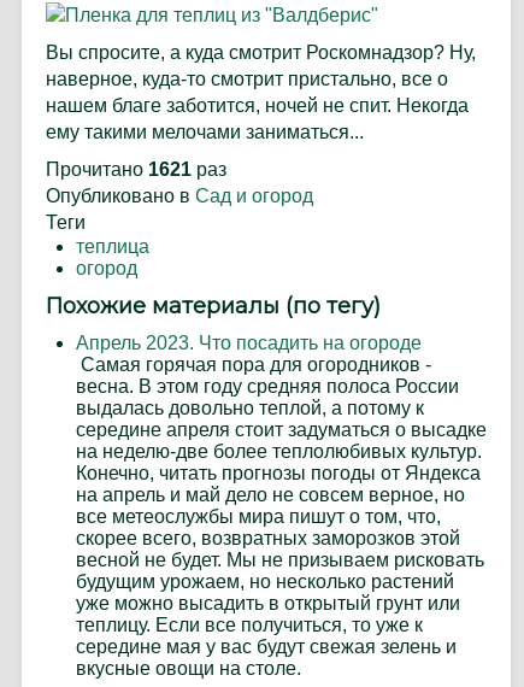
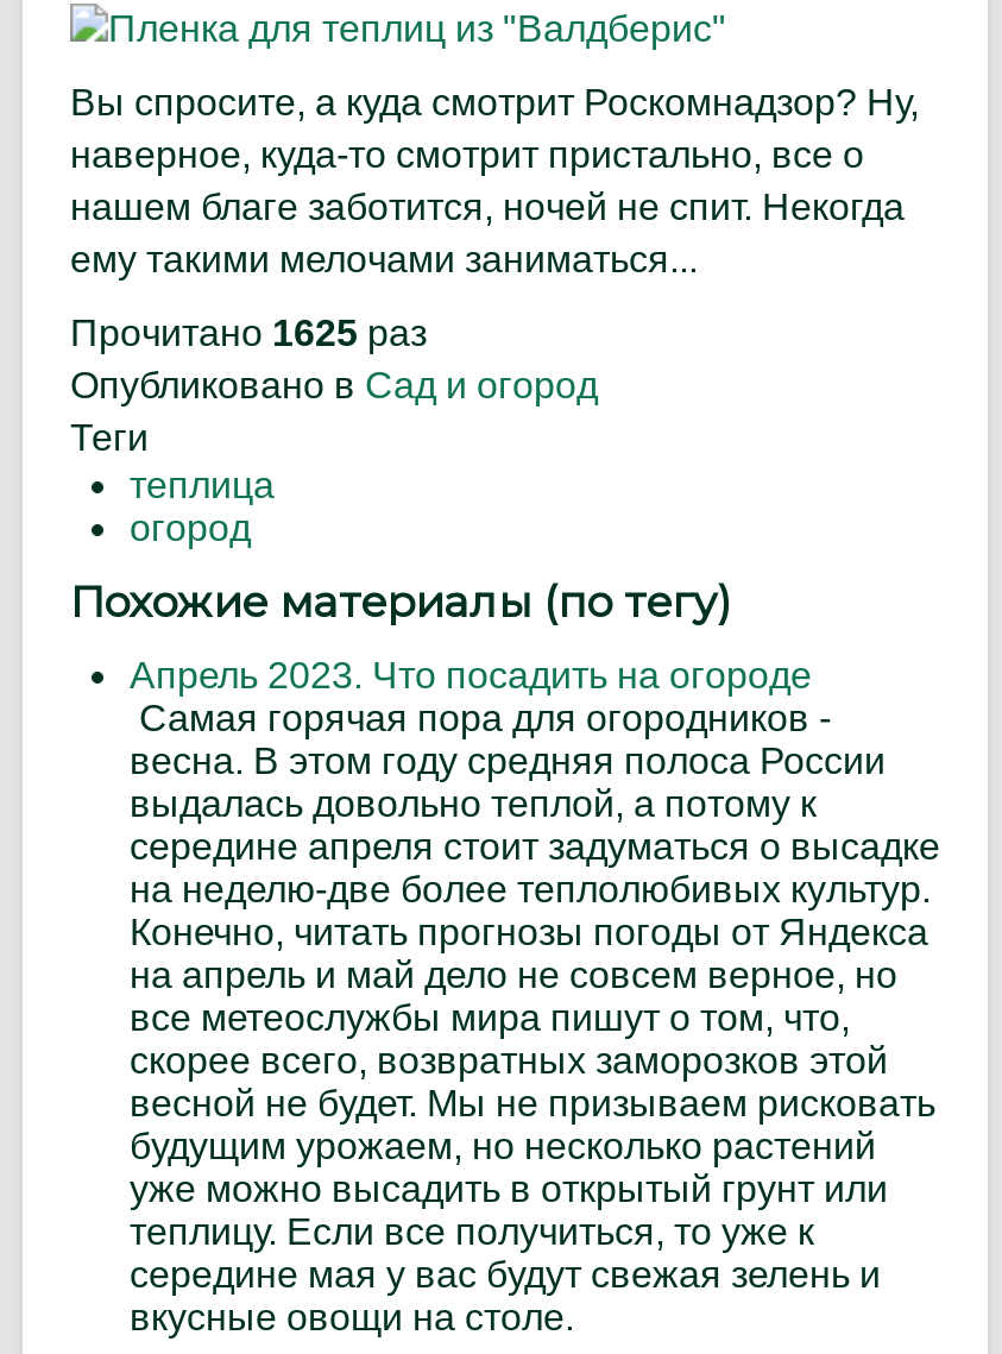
[46,160,226,180] Прочитано 1621 раз -> [70,314,427,354] Прочитано 1625 раз

